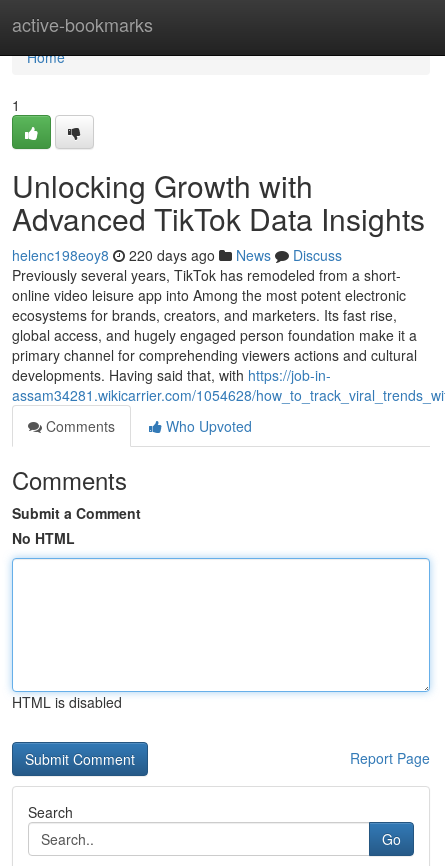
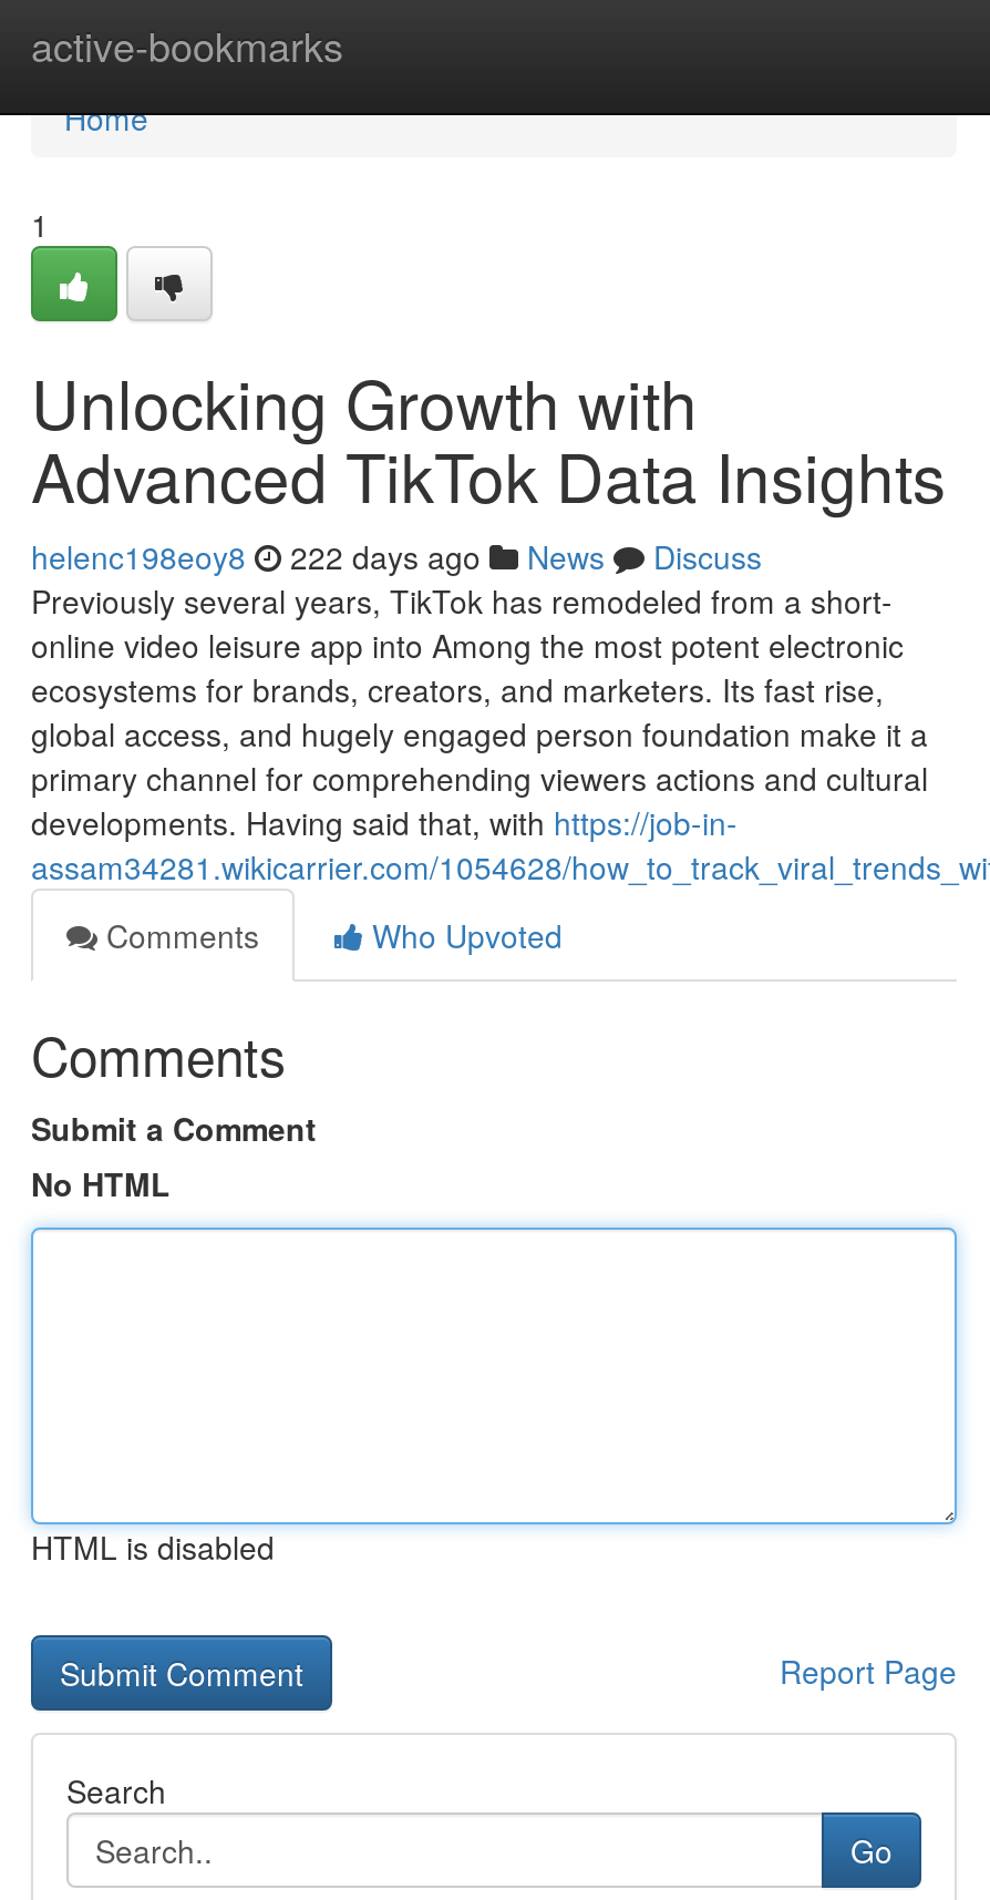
[12,245,342,265] helenc198eoy8 220 days ago News Discuss -> [31,534,762,578] helenc198eoy8 222 days ago News Discuss

